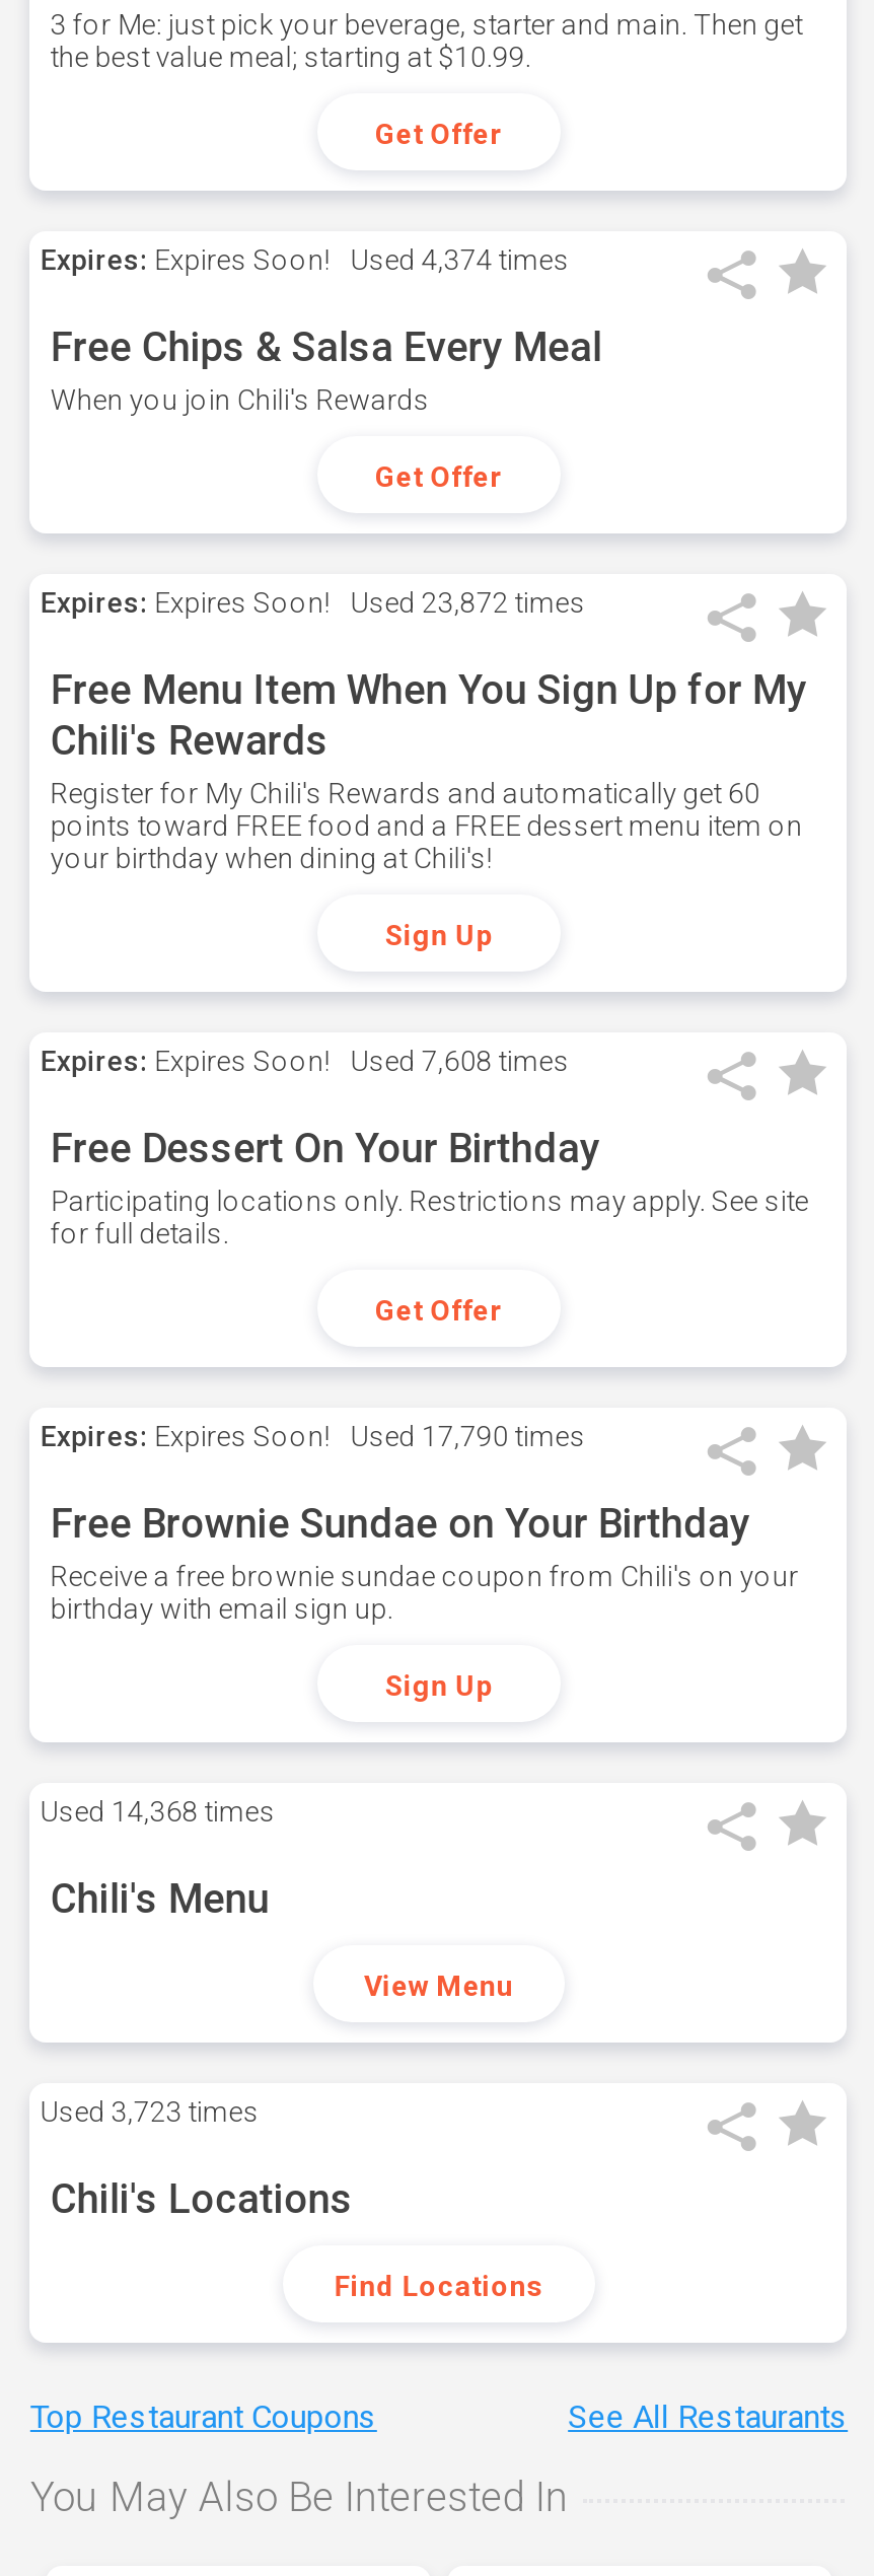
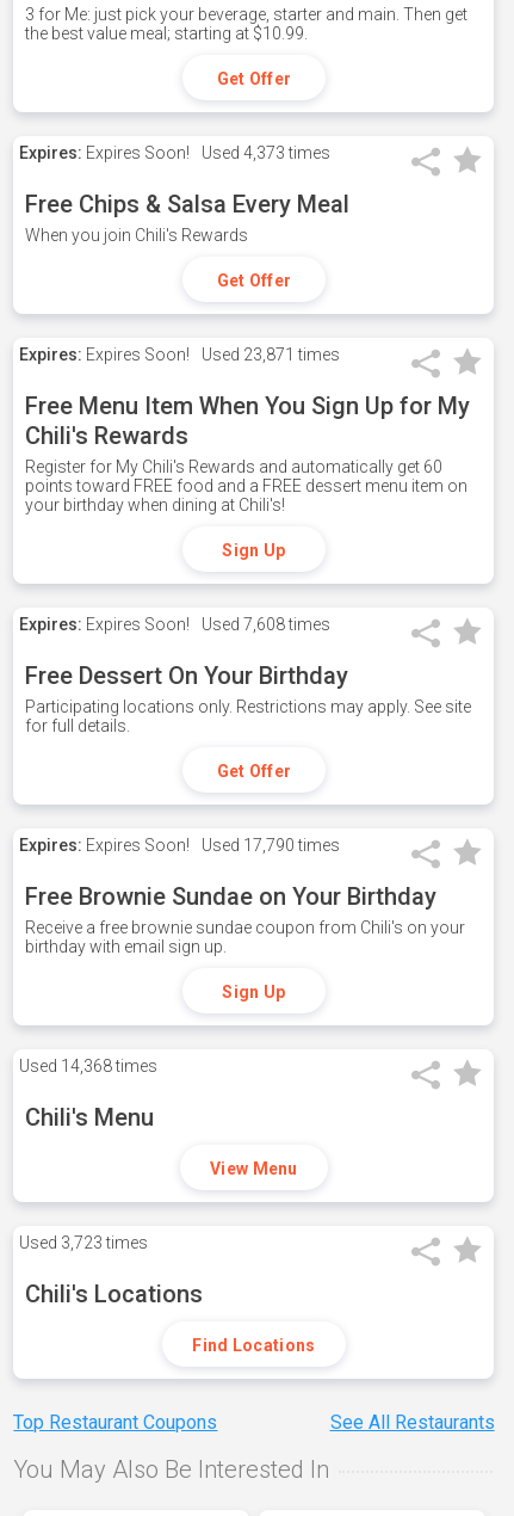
[40,243,570,276] Expires: Expires Soon! Used 4,374 times -> [20,143,331,162] Expires: Expires Soon! Used 4,373 times
[40,586,586,619] Expires: Expires Soon! Used 23,872 times -> [20,345,340,364] Expires: Expires Soon! Used 23,871 times

